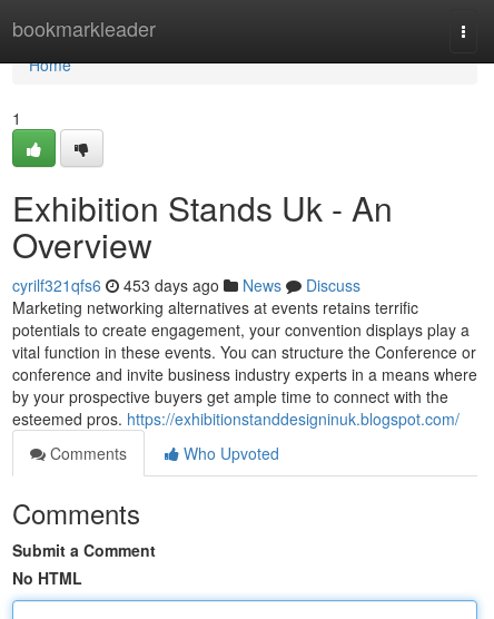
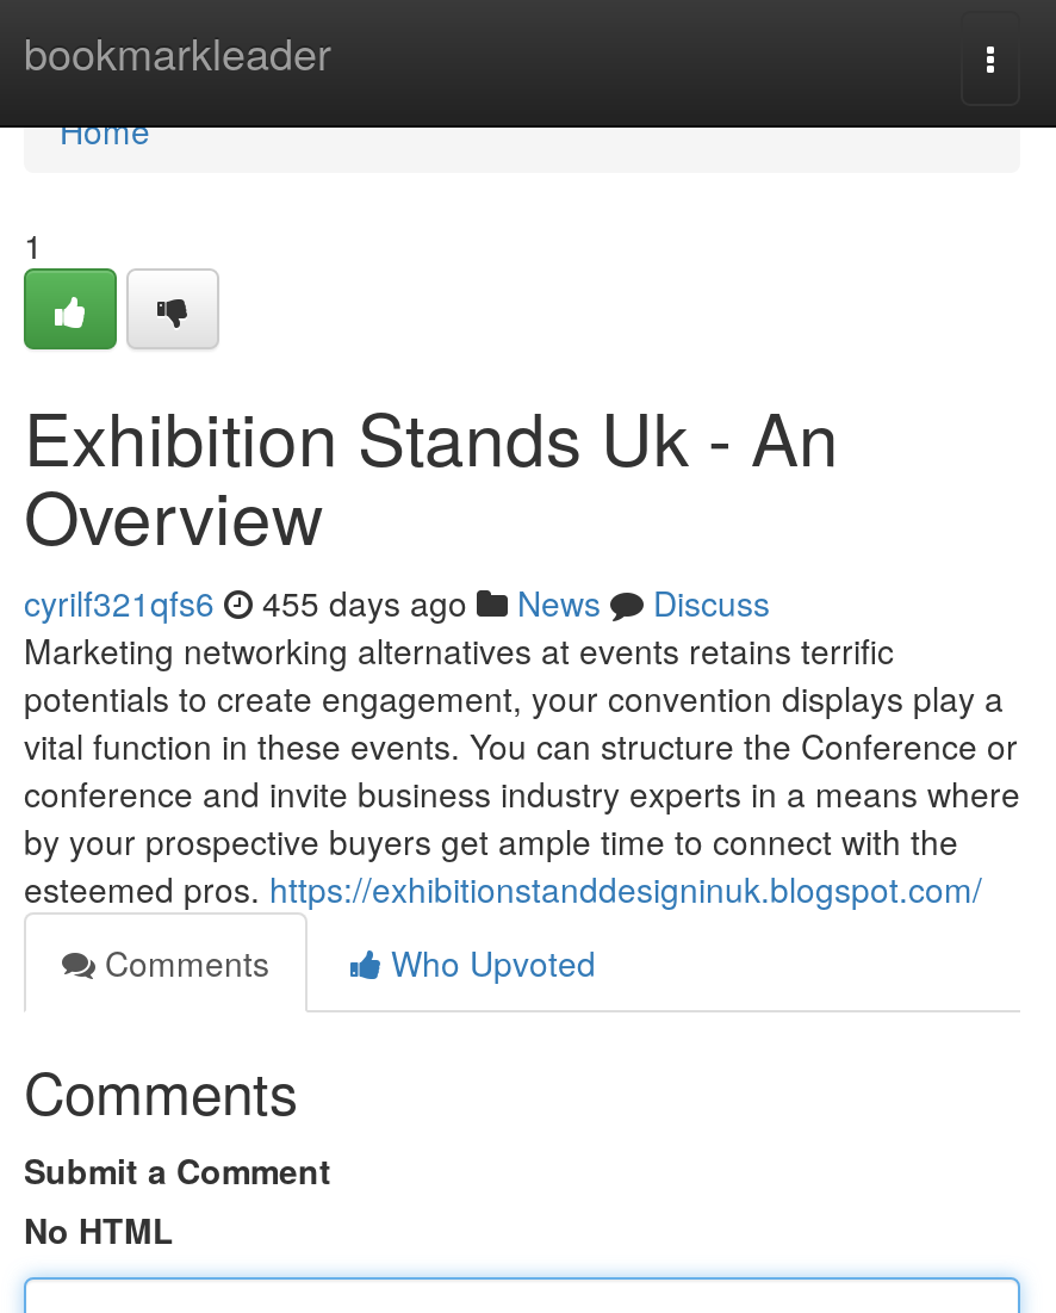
[12,274,360,296] cyrilf321qfs6 453 days ago News Discuss -> [24,578,770,626] cyrilf321qfs6 455 days ago News Discuss

